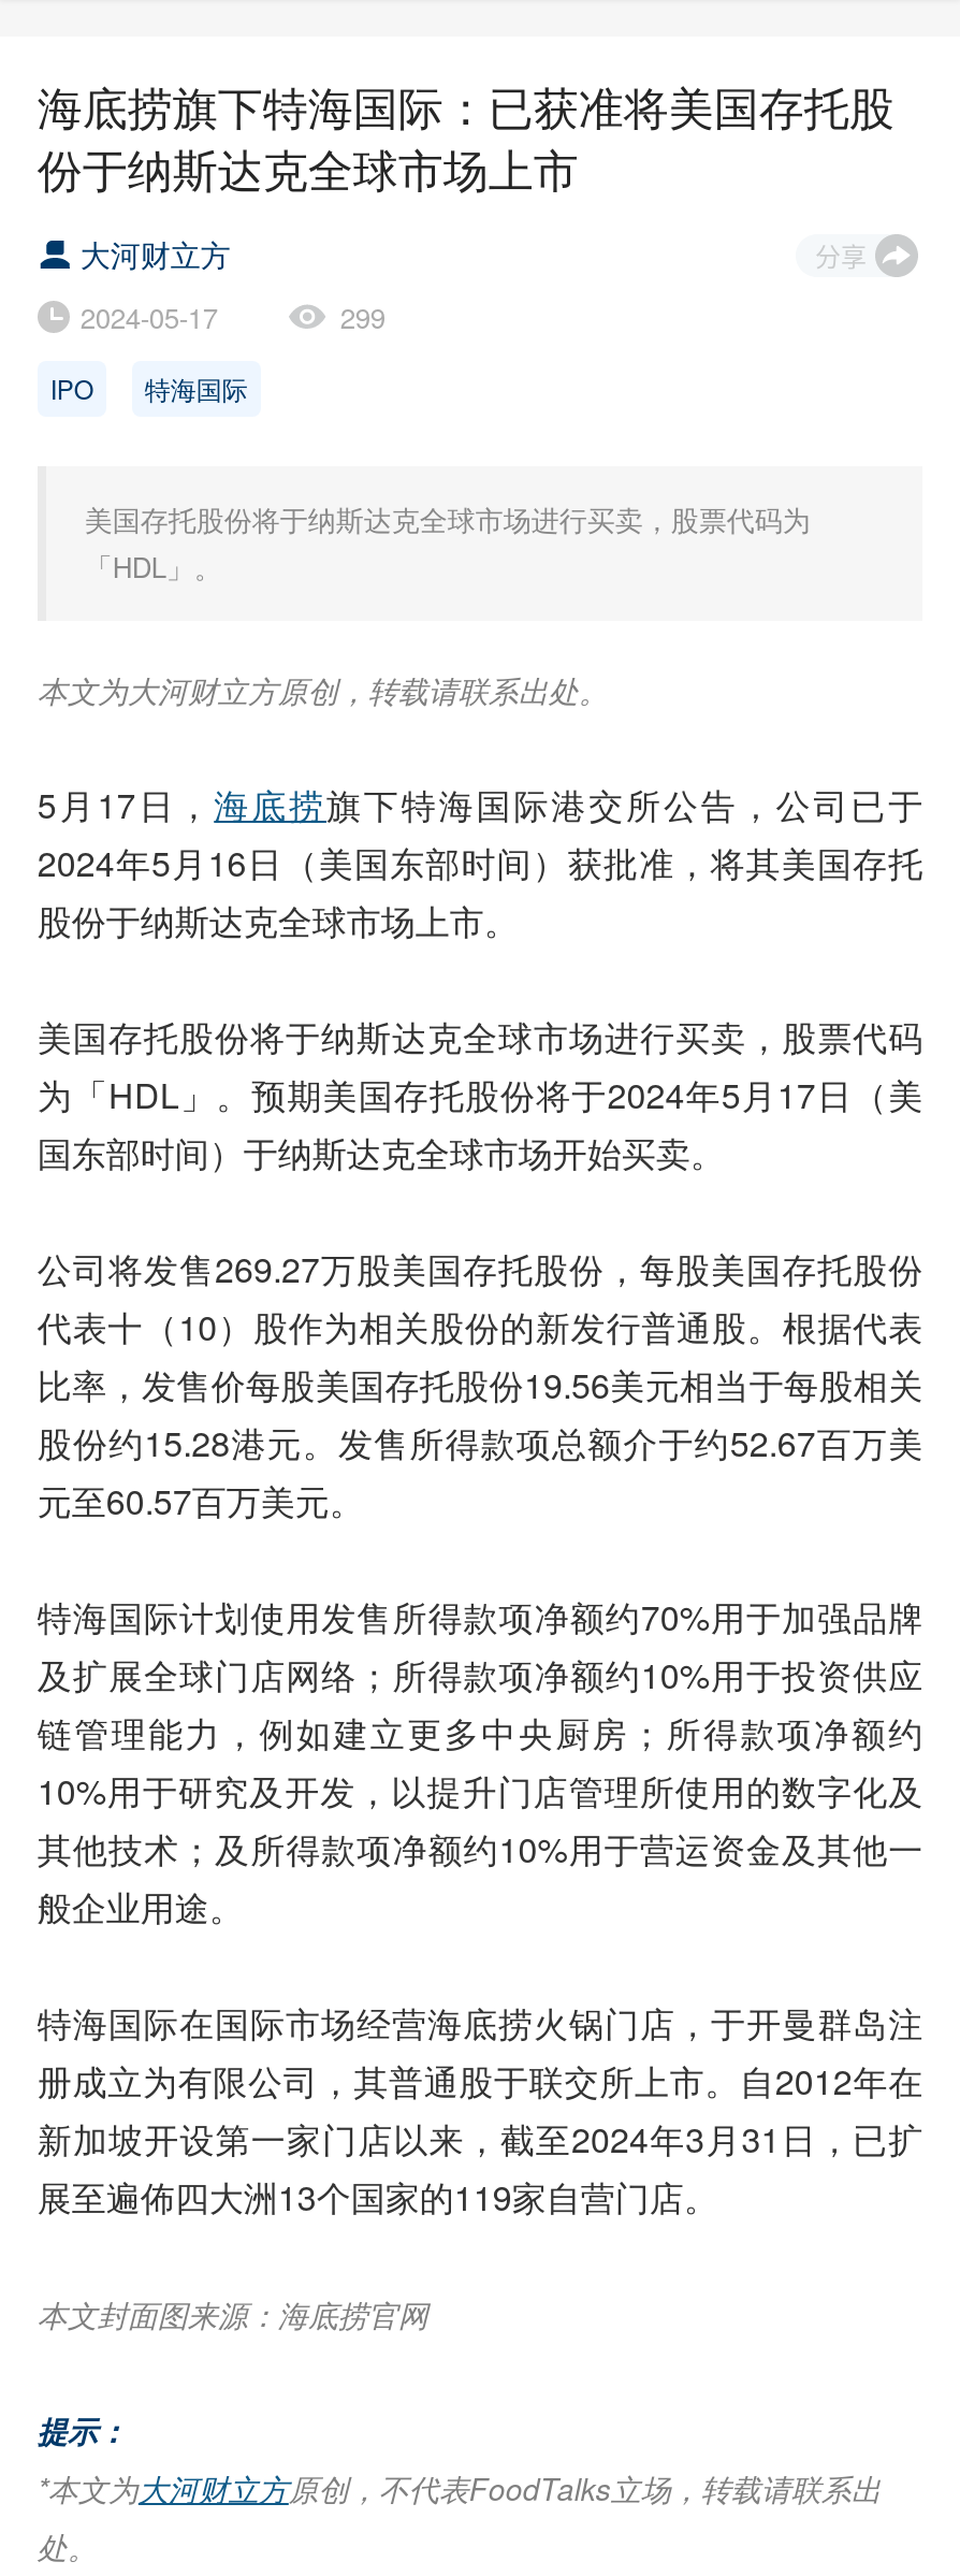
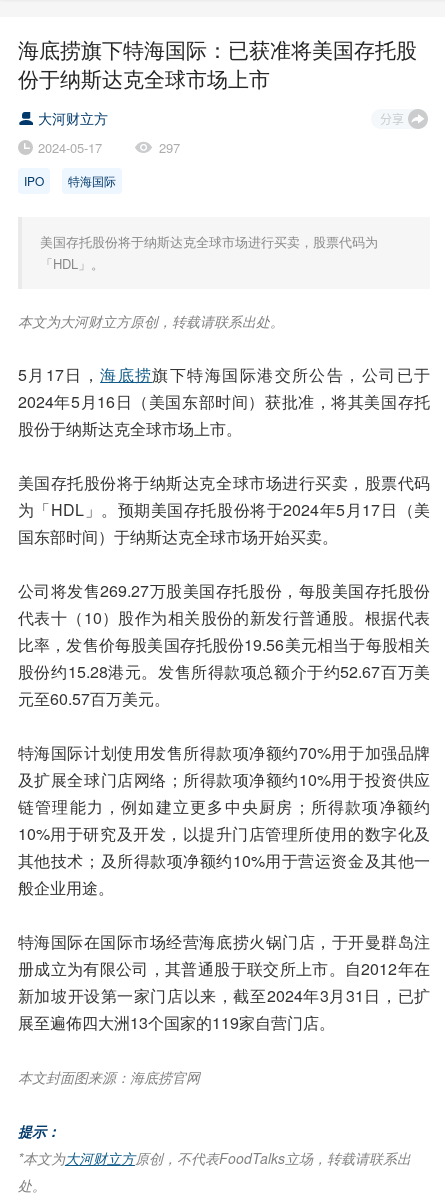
[340,296,385,337] 299 -> [159,138,180,157] 297

